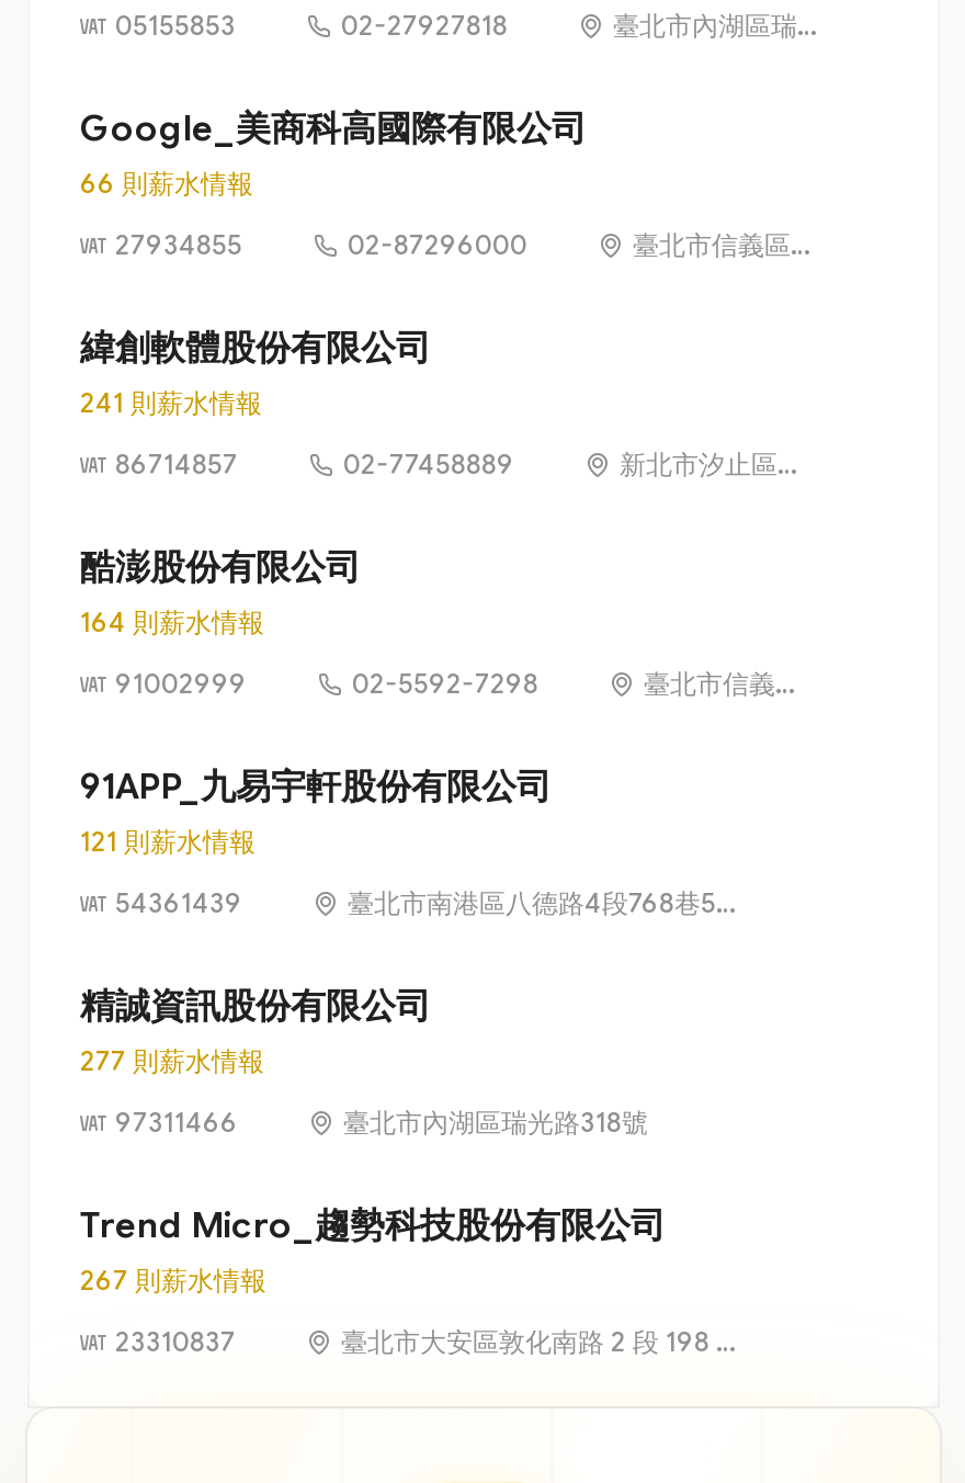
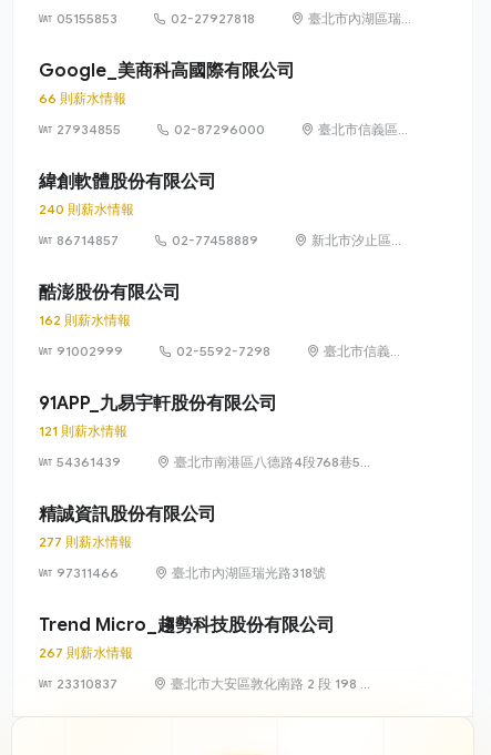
[80,386,262,419] 241 則薪水情報 -> [39,201,134,217] 240 則薪水情報
[80,606,264,639] 164 則薪水情報 -> [39,312,131,328] 162 則薪水情報

